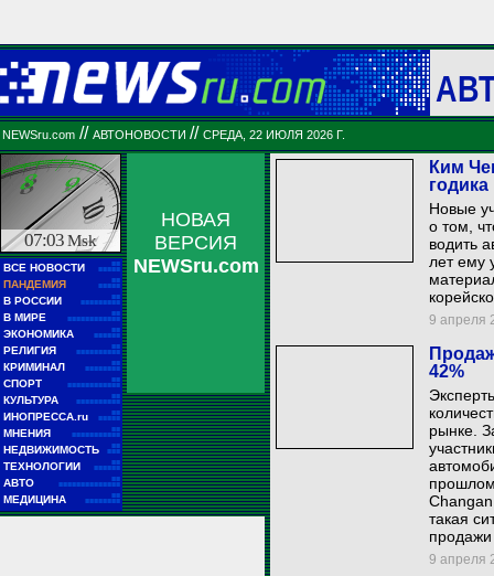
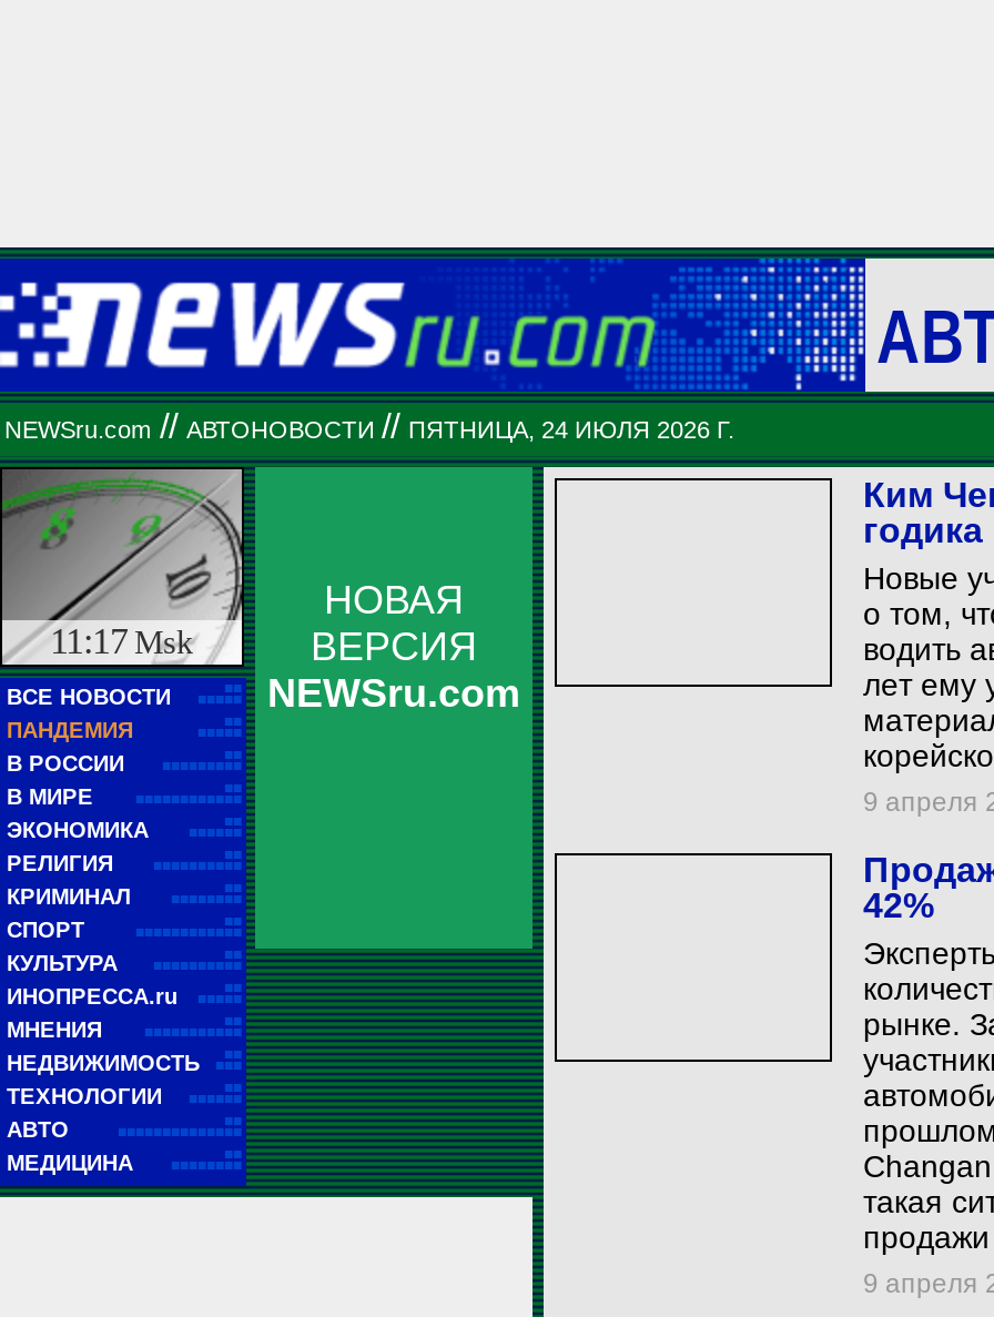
[2,124,345,142] NEWSru.com // АВТОНОВОСТИ // СРЕДА, 22 ИЮЛЯ 2026 Г. -> [4,407,734,445] NEWSru.com // АВТОНОВОСТИ // ПЯТНИЦА, 24 ИЮЛЯ 2026 Г.
[24,230,97,250] 07:03 Msk -> [50,620,194,662] 11:17 Msk

